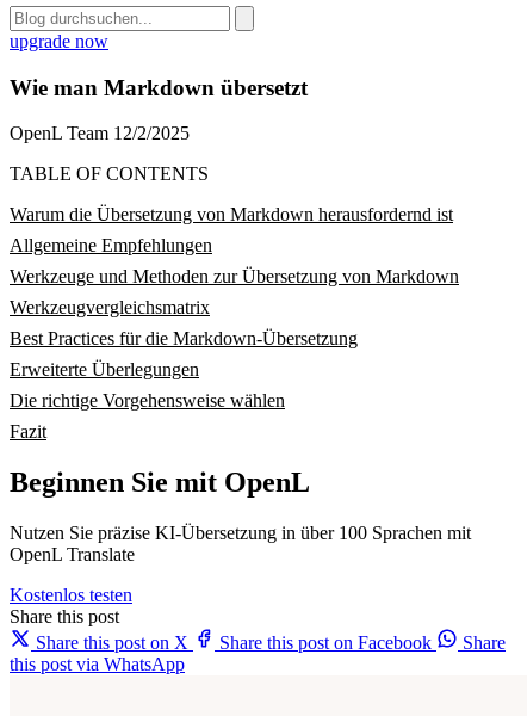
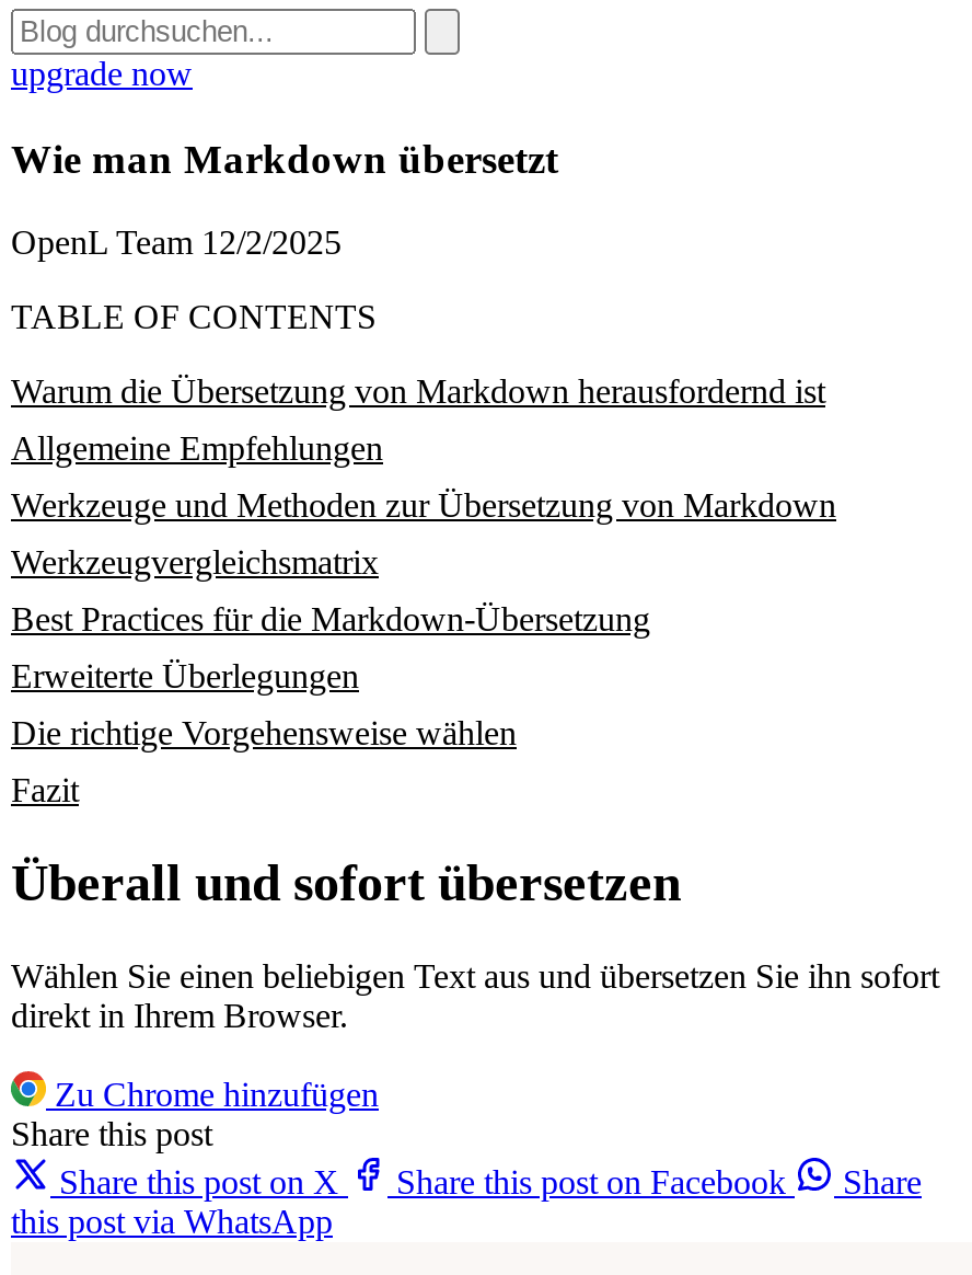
[10,467,310,498] Beginnen Sie mit OpenL -> [11,855,681,912] Überall und sofort übersetzen
[10,523,471,565] Nutzen Sie präzise KI-Übersetzung in über 100 Sprachen mit | OpenL Translate -> [11,958,939,1034] Wählen Sie einen beliebigen Text aus und übersetzen Sie ihn sofort | direkt in Ihrem Browser.
[10,585,132,605] Kostenlos testen -> [46,1076,379,1113] Zu Chrome hinzufügen

